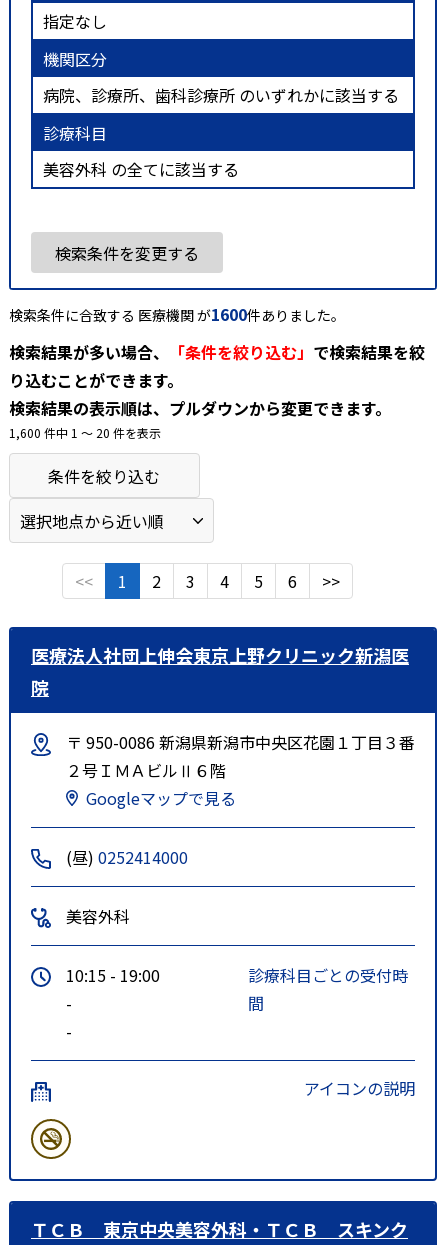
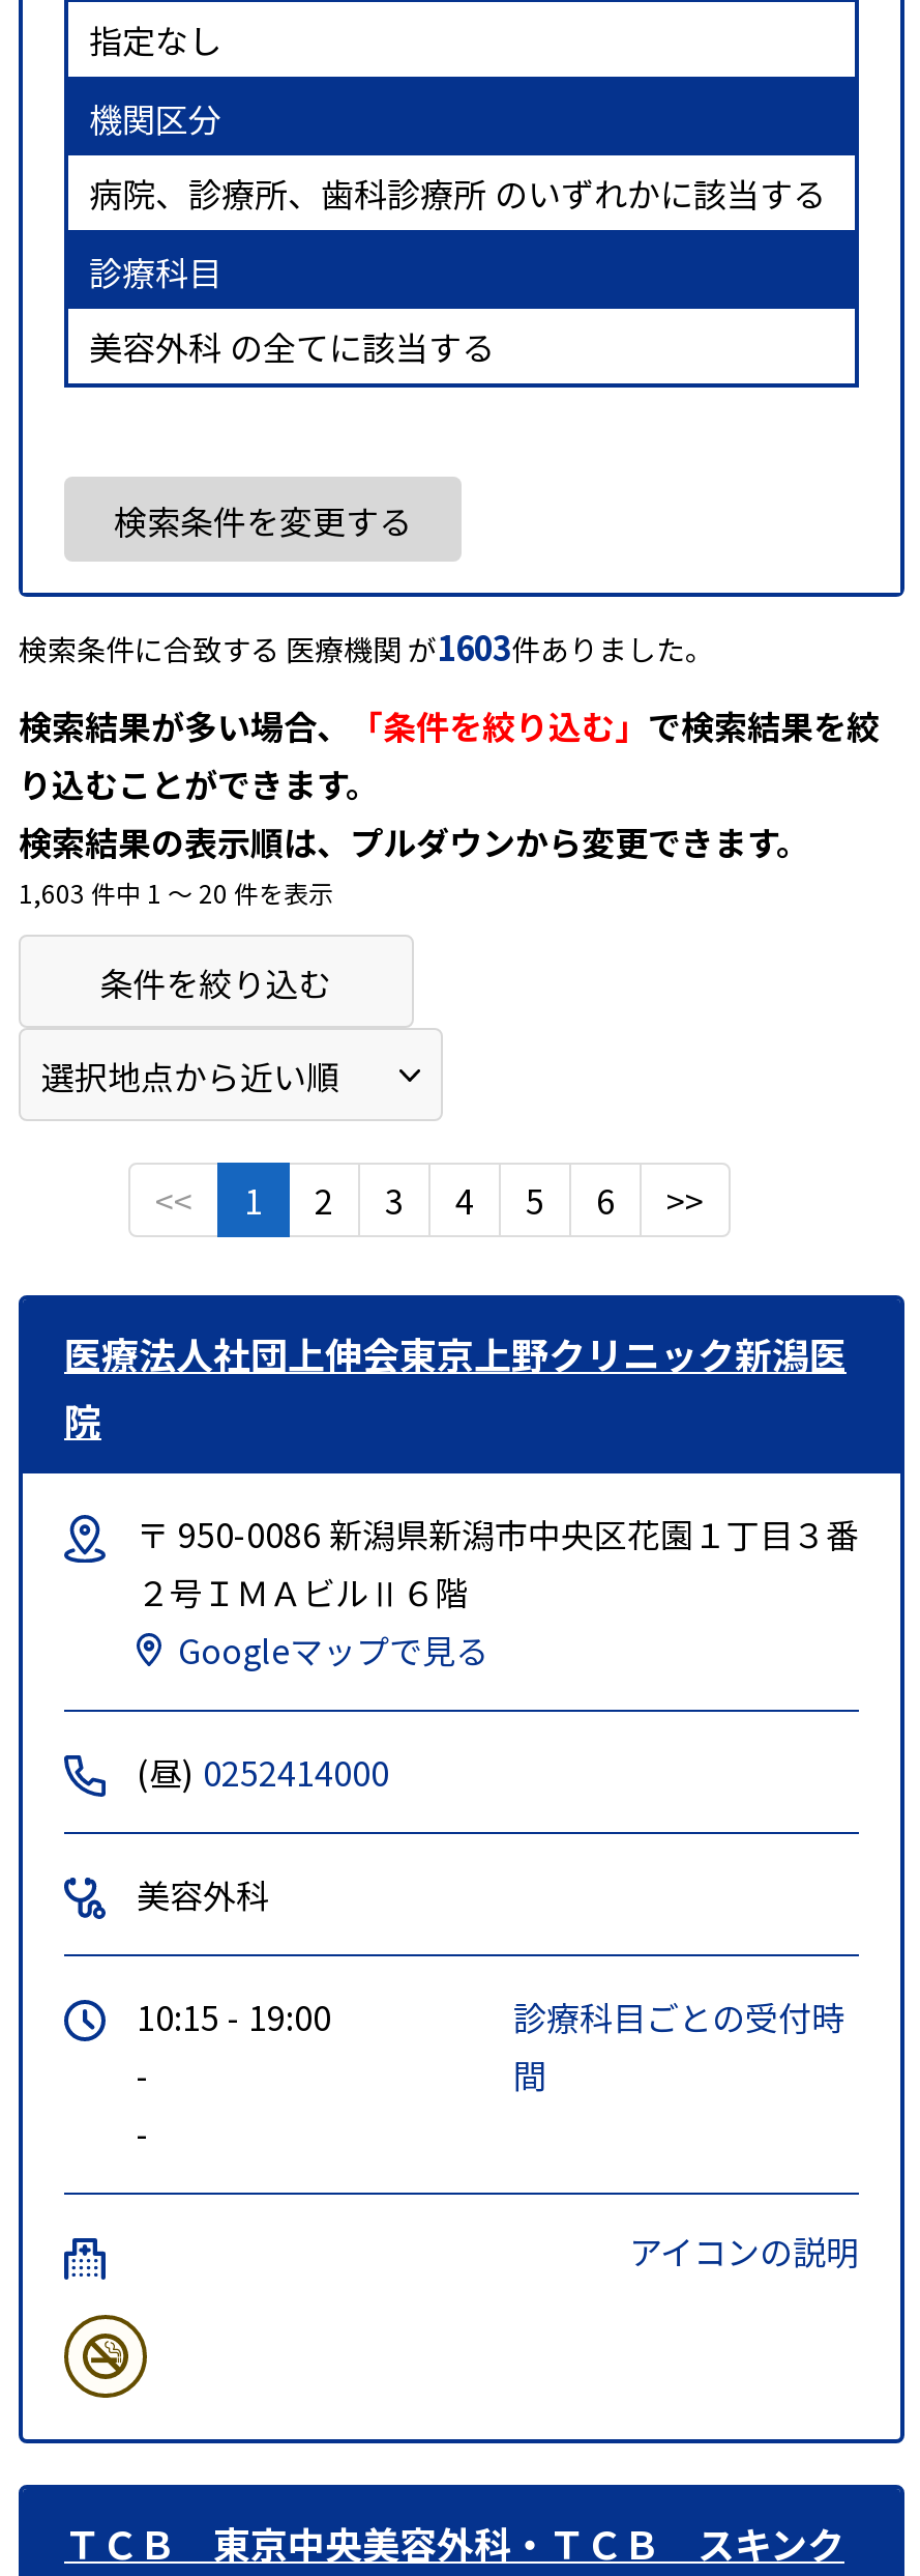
[9,302,345,326] 検索条件に合致する 医療機関 が1600件ありました。 -> [19,621,714,671] 検索条件に合致する 医療機関 が1603件ありました。
[9,424,161,441] 1,600 件中 1 〜 20 件を表示 -> [19,874,333,909] 1,603 件中 1 〜 20 件を表示

